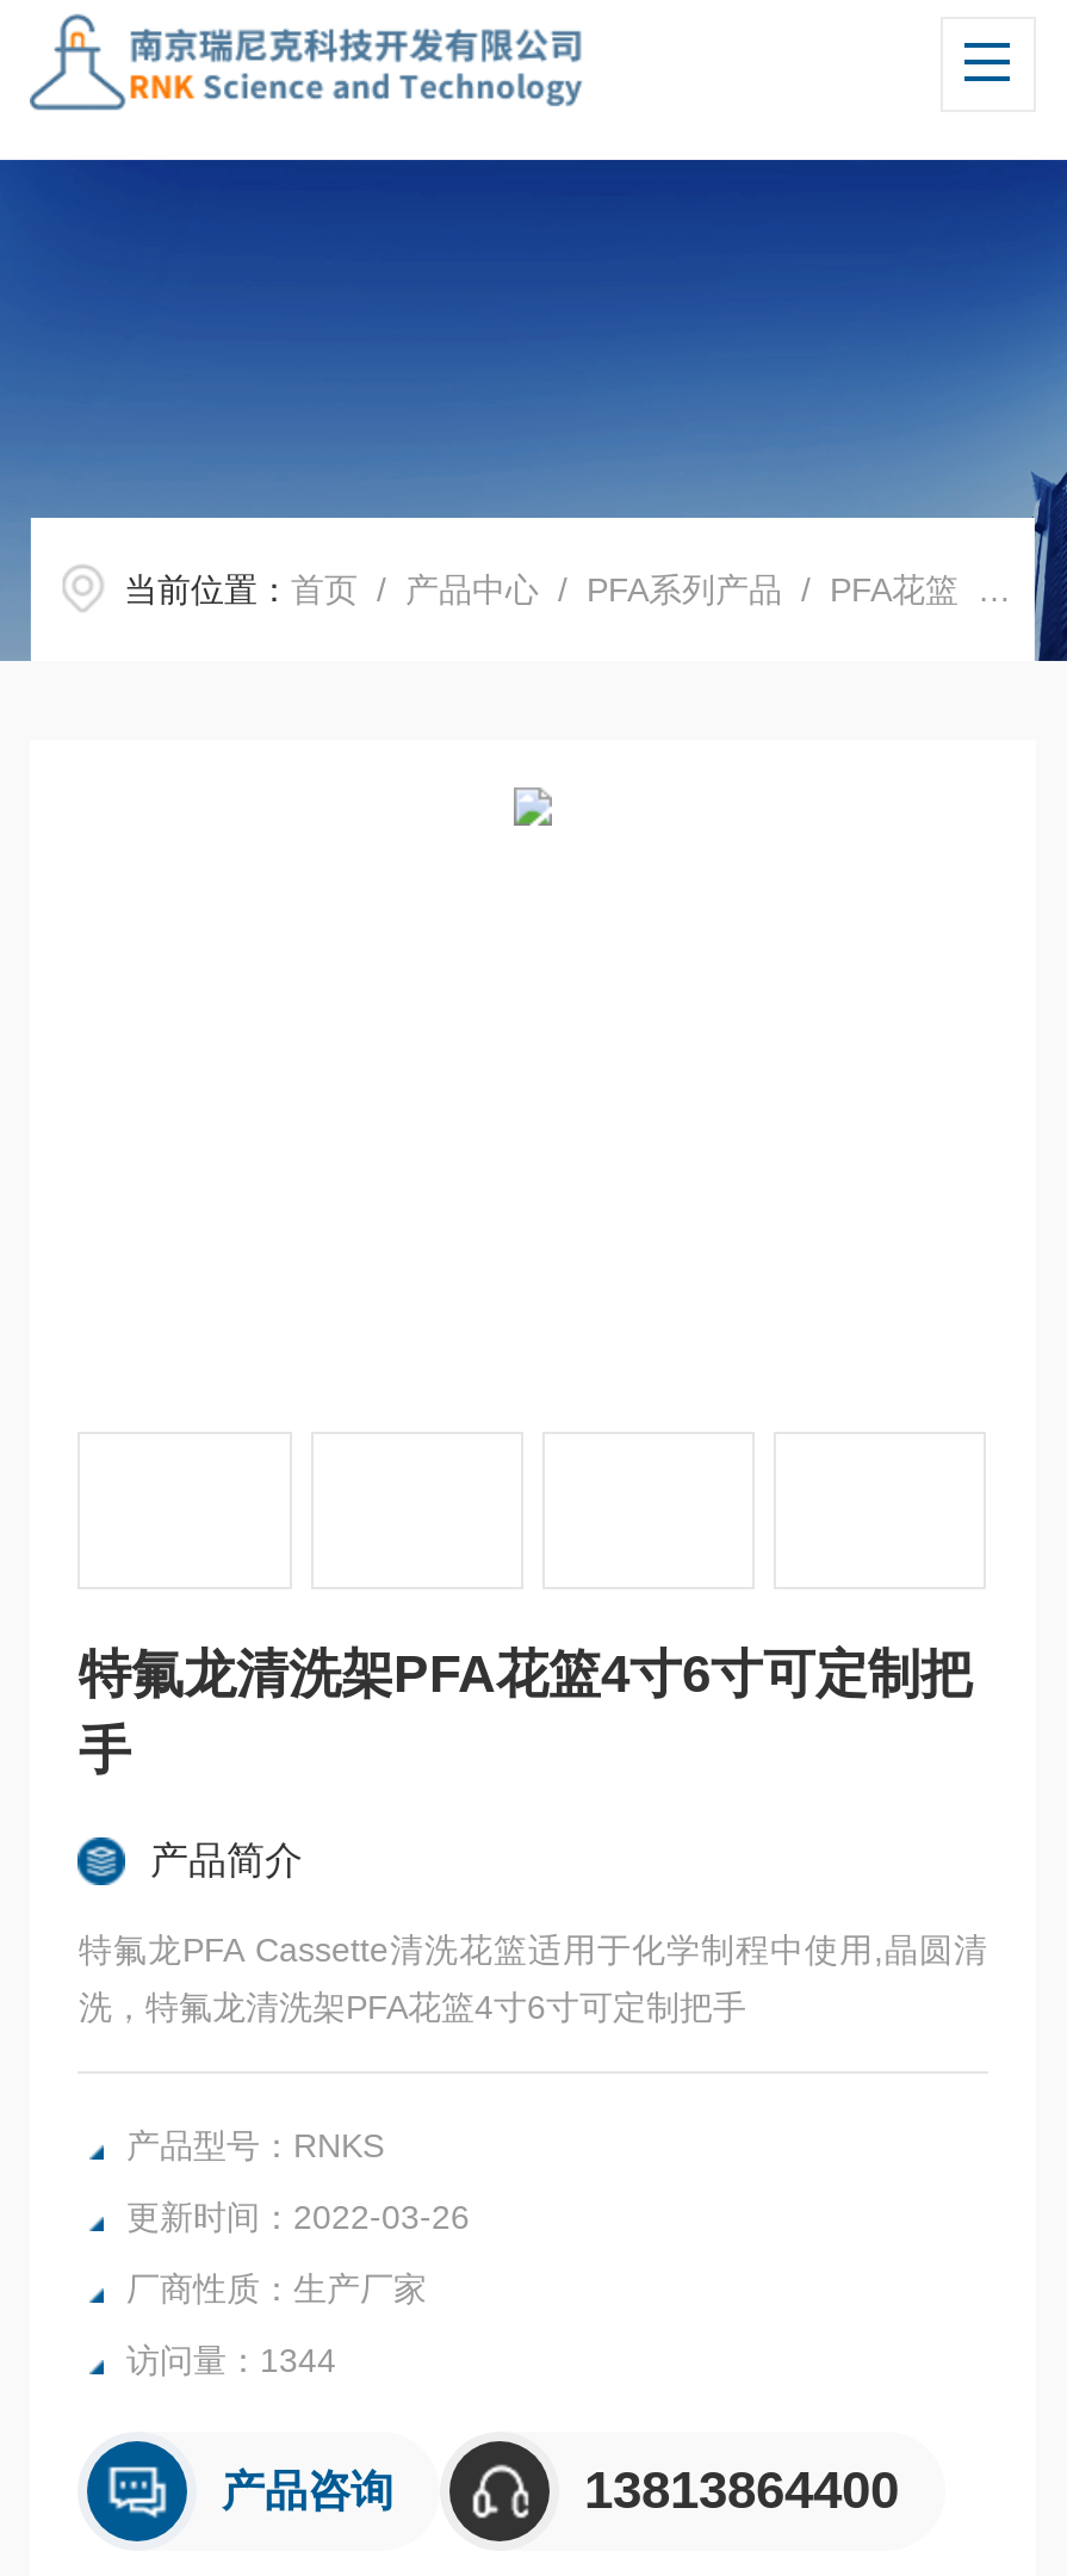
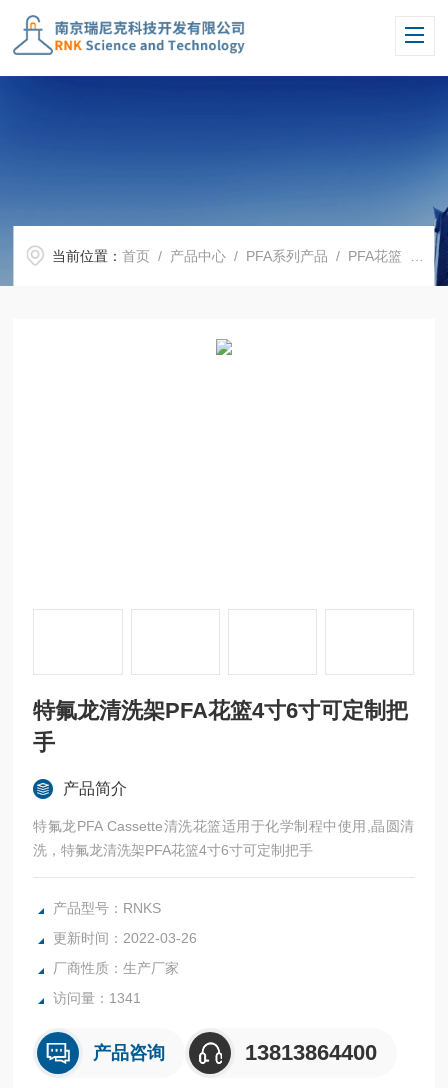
[126,2341,336,2379] 访问量：1344 -> [53,990,141,1006] 访问量：1341

